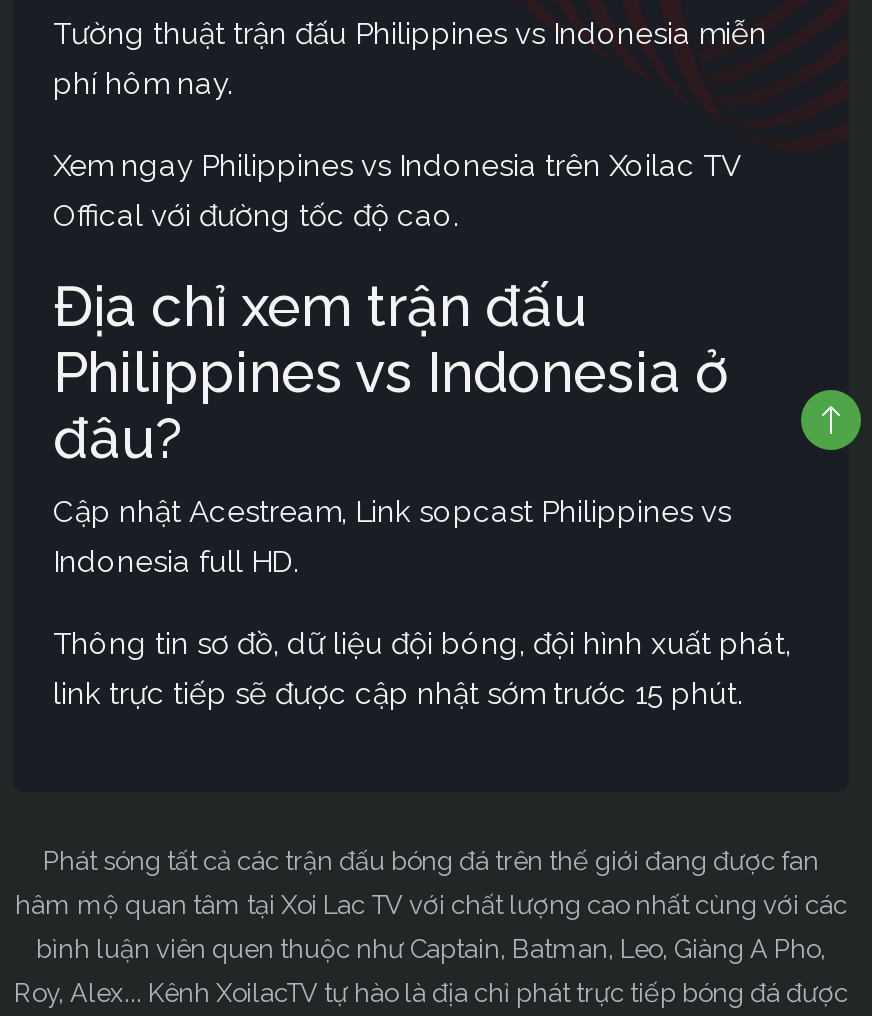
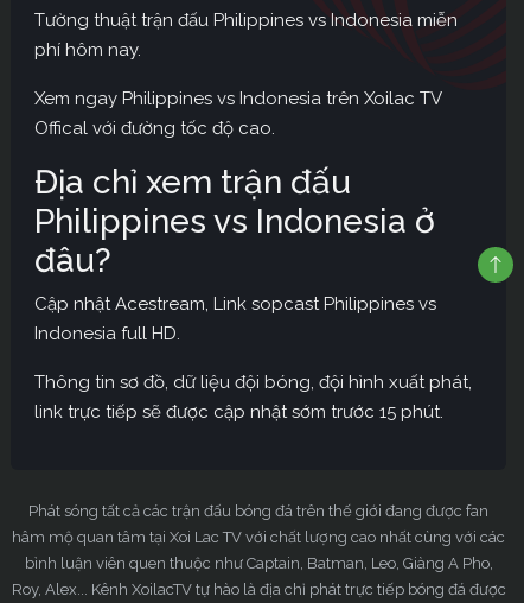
[799,388,863,476] [image] -> [477,231,515,284] [image]

